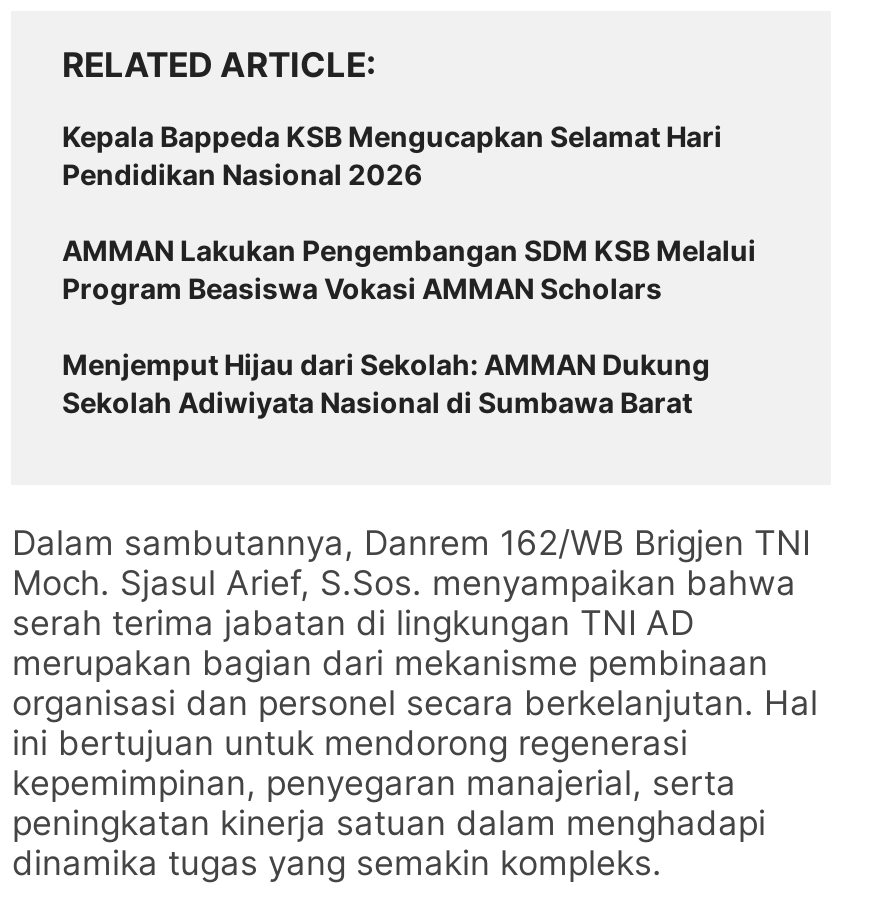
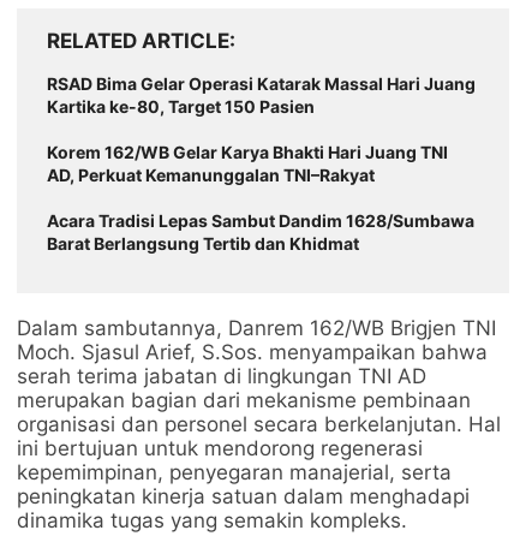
[62,119,722,191] Kepala Bappeda KSB Mengucapkan Selamat Hari | Pendidikan Nasional 2026 -> [47,73,476,117] RSAD Bima Gelar Operasi Katarak Massal Hari Juang | Kartika ke-80, Target 150 Pasien
[62,233,756,305] AMMAN Lakukan Pengembangan SDM KSB Melalui | Program Beasiswa Vokasi AMMAN Scholars -> [47,142,449,185] Korem 162/WB Gelar Karya Bhakti Hari Juang TNI | AD, Perkuat Kemanunggalan TNI–Rakyat
[62,347,710,419] Menjemput Hijau dari Sekolah: AMMAN Dukung | Sekolah Adiwiyata Nasional di Sumbawa Barat -> [47,210,475,254] Acara Tradisi Lepas Sambut Dandim 1628/Sumbawa | Barat Berlangsung Tertib dan Khidmat

